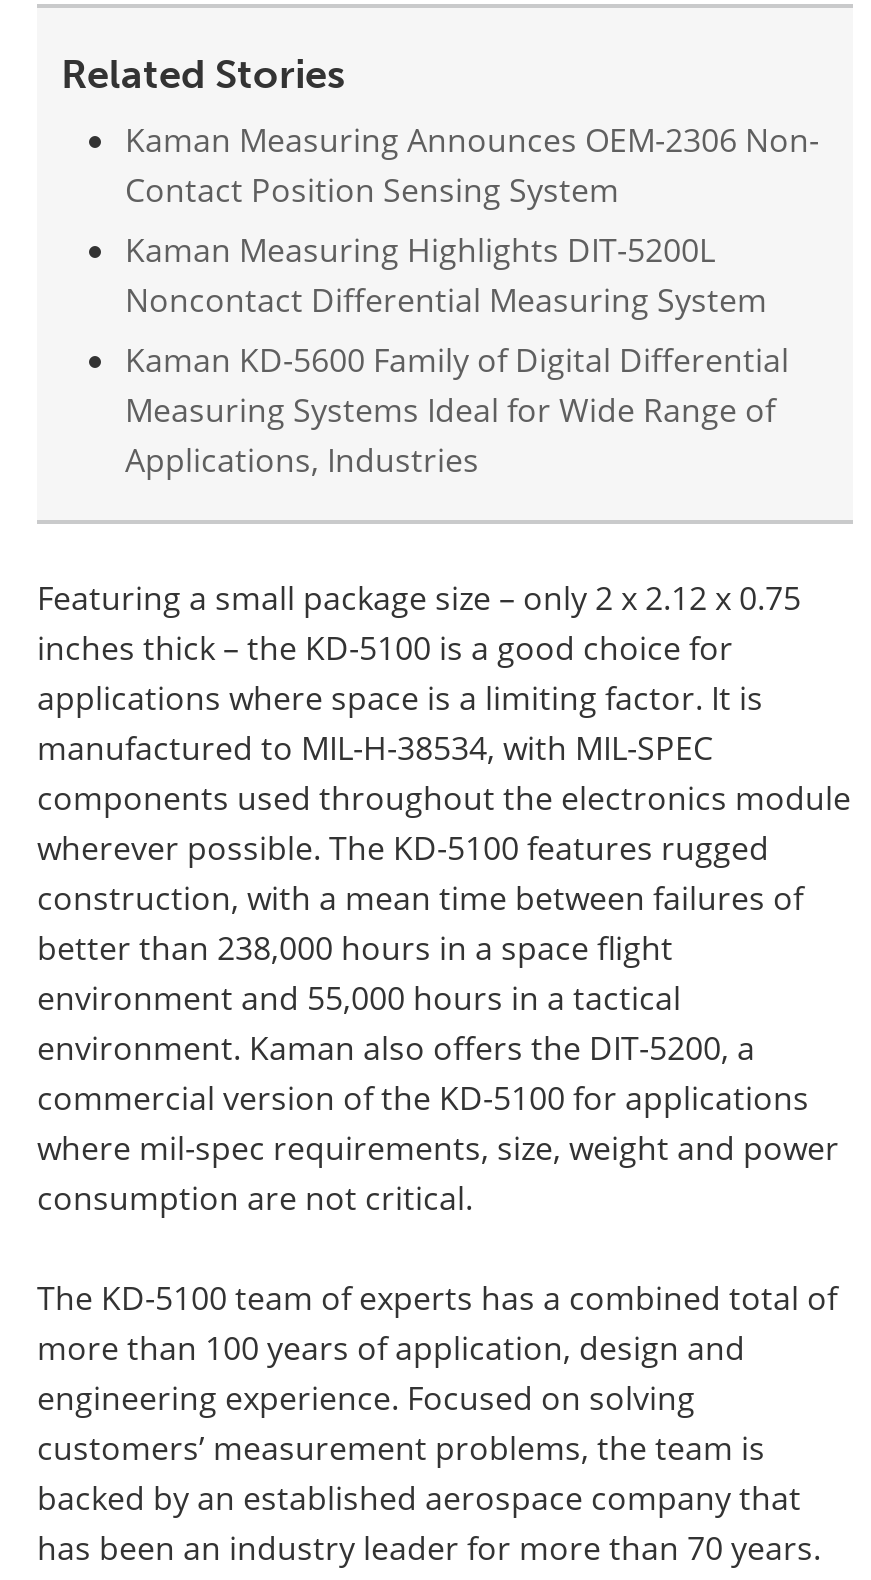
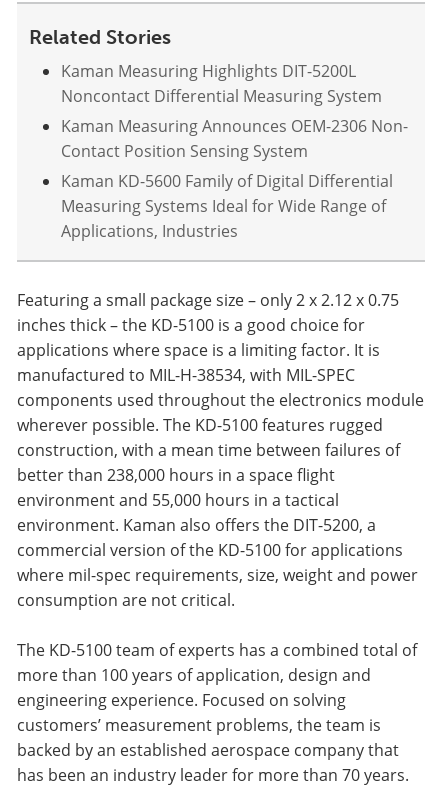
moved [125,118,819,212] -> [61,115,408,161]: Kaman Measuring Announces OEM-2306 Non- | Contact Position Sensing System
moved [125,228,767,322] -> [61,60,382,106]: Kaman Measuring Highlights DIT-5200L | Noncontact Differential Measuring System

